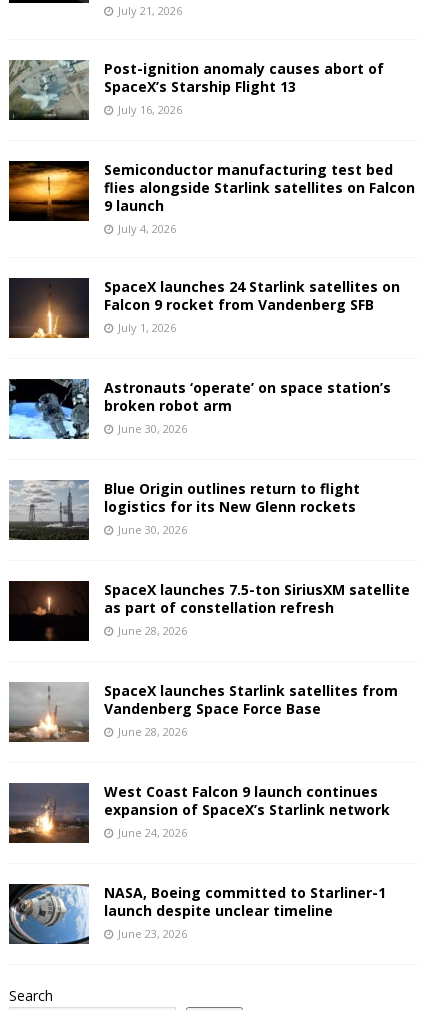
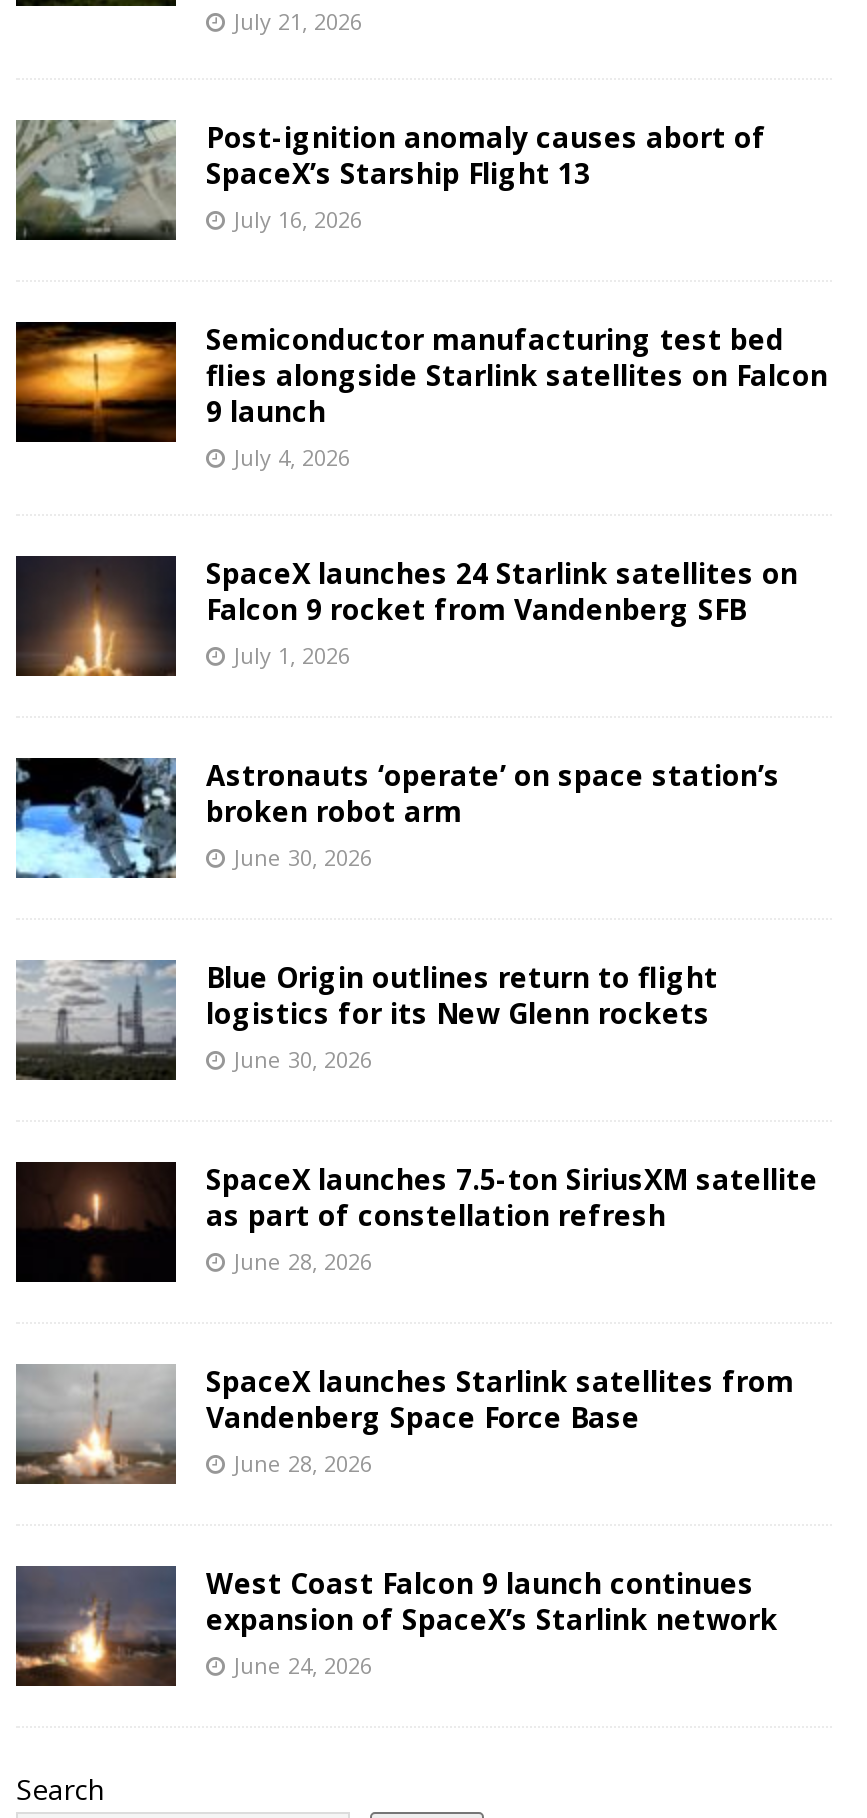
[8,883,386,945] [image] | NASA, Boeing committed to Starliner-1 | launch despite unclear timeline | June 23, 2026 -> none

